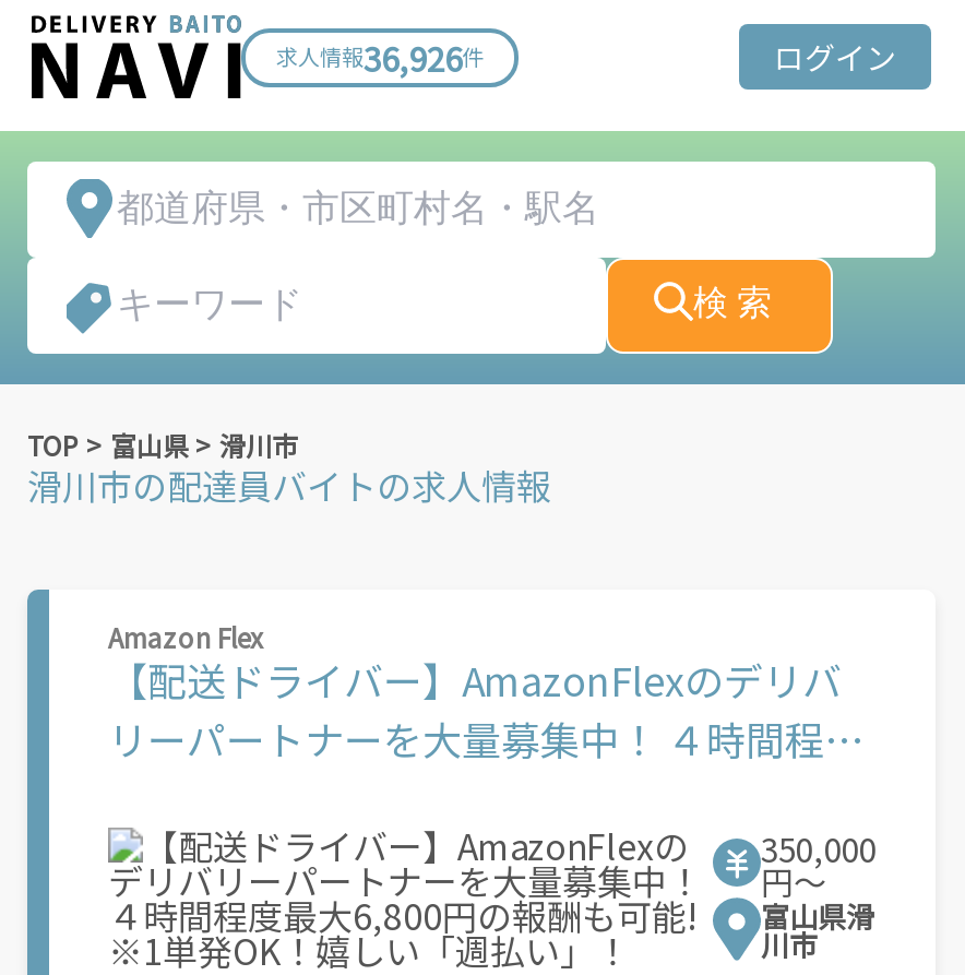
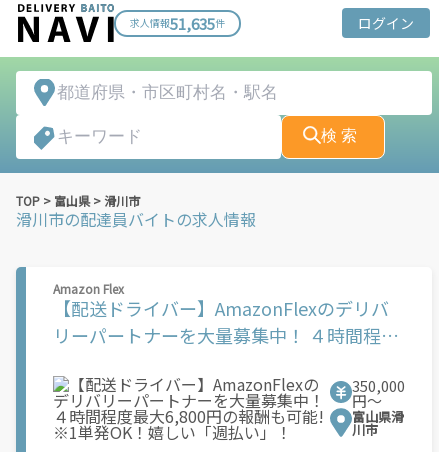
[276,35,484,81] 求人情報36,926件 -> [130,13,225,34] 求人情報51,635件

